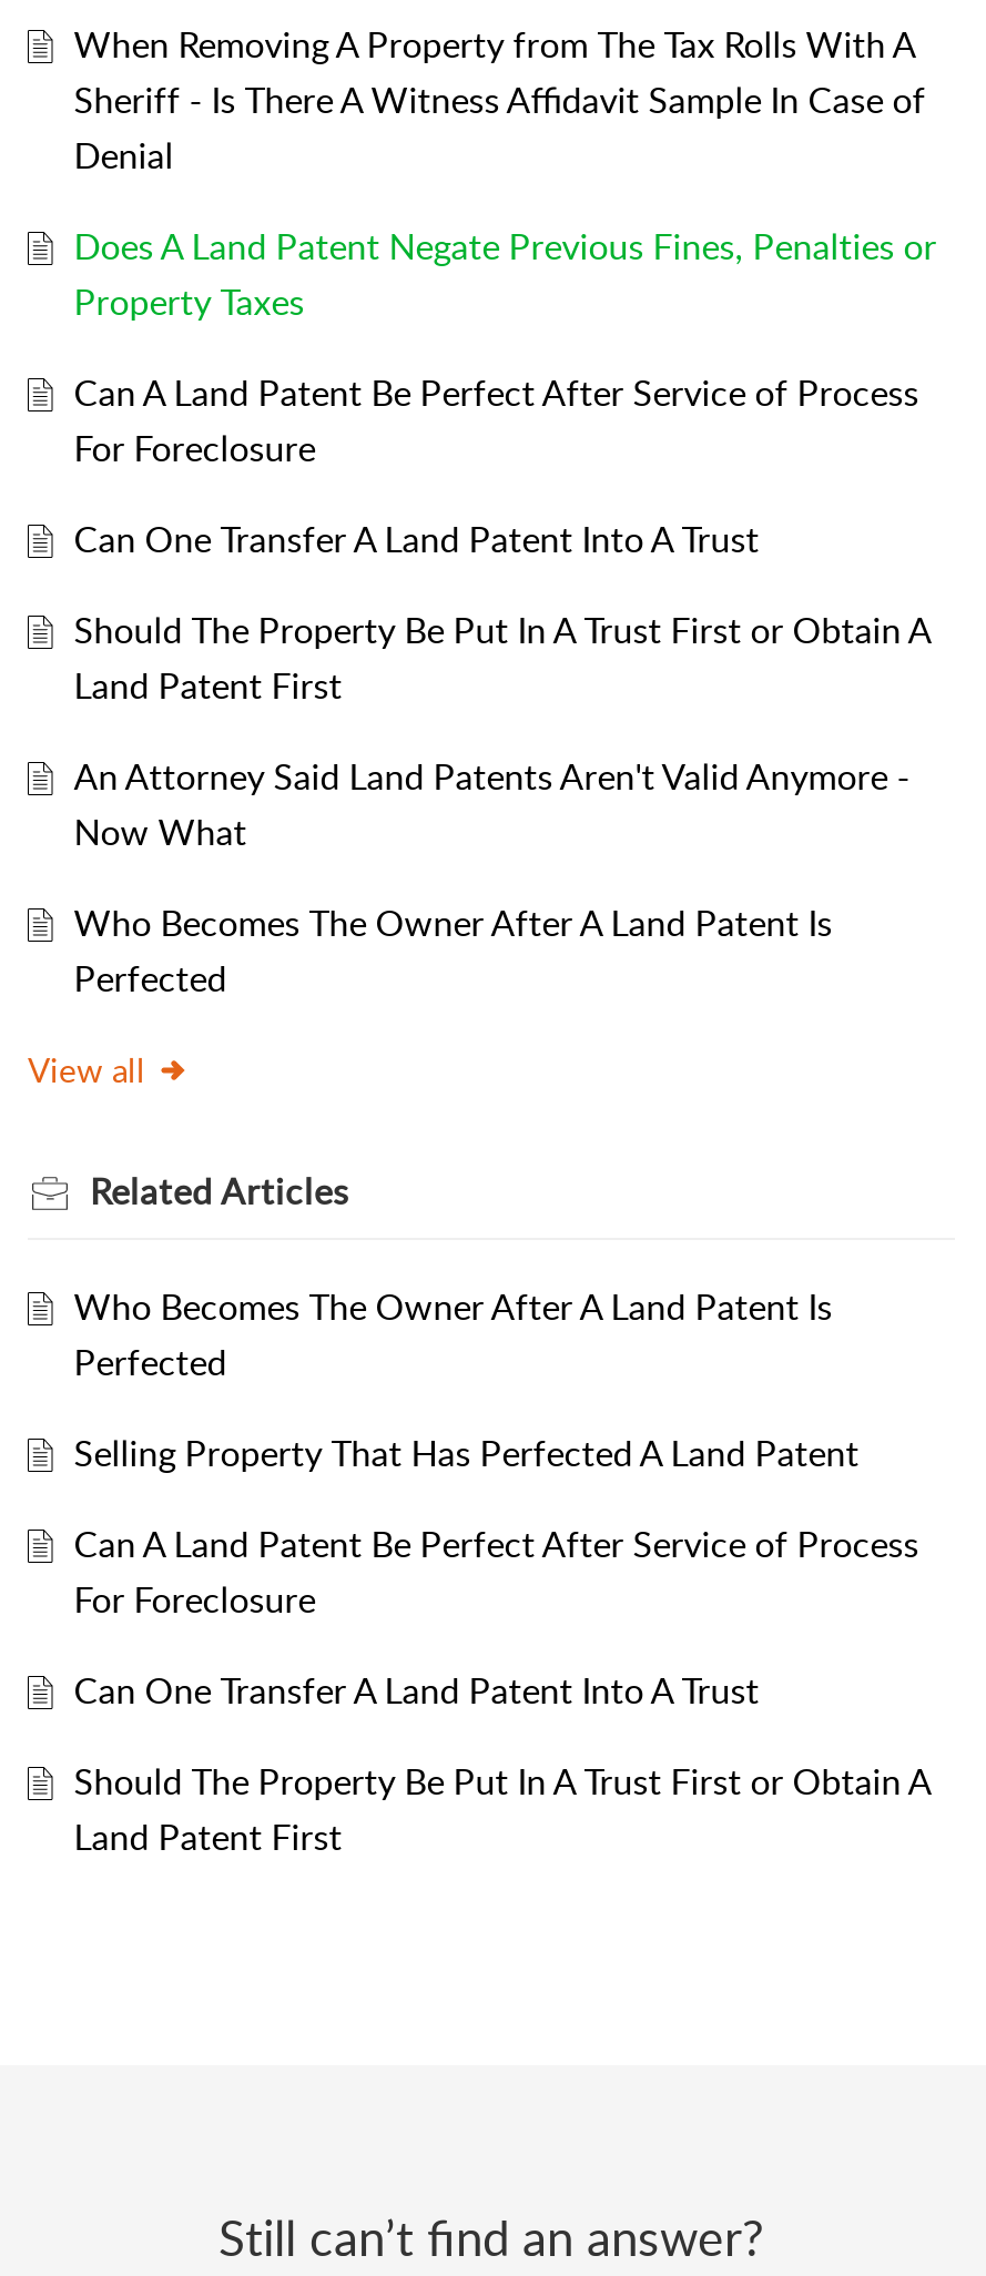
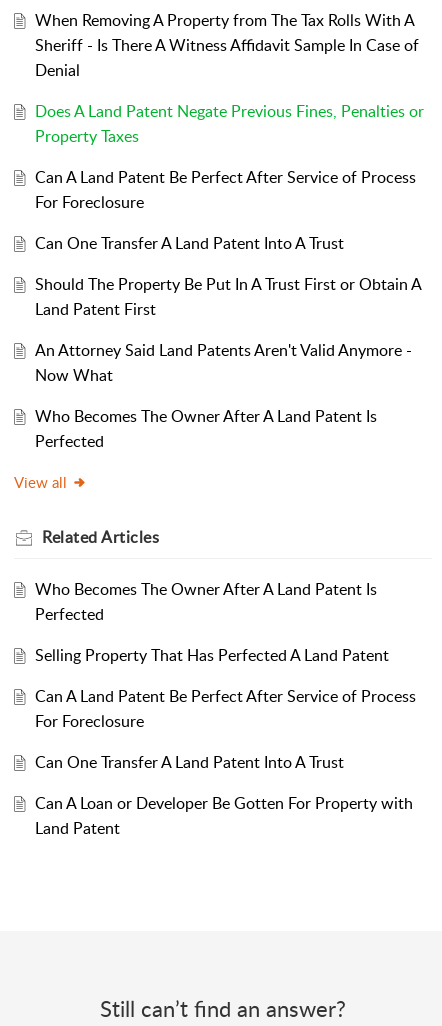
[74,1758,930,1862] Should The Property Be Put In A Trust First or Obtain A | Land Patent First -> [35,792,413,839] Can A Loan or Developer Be Gotten For Property with | Land Patent

